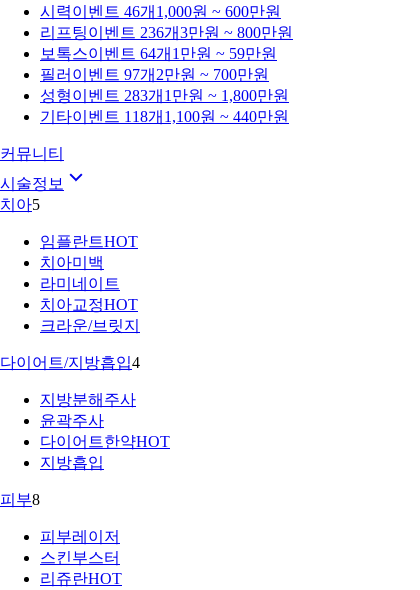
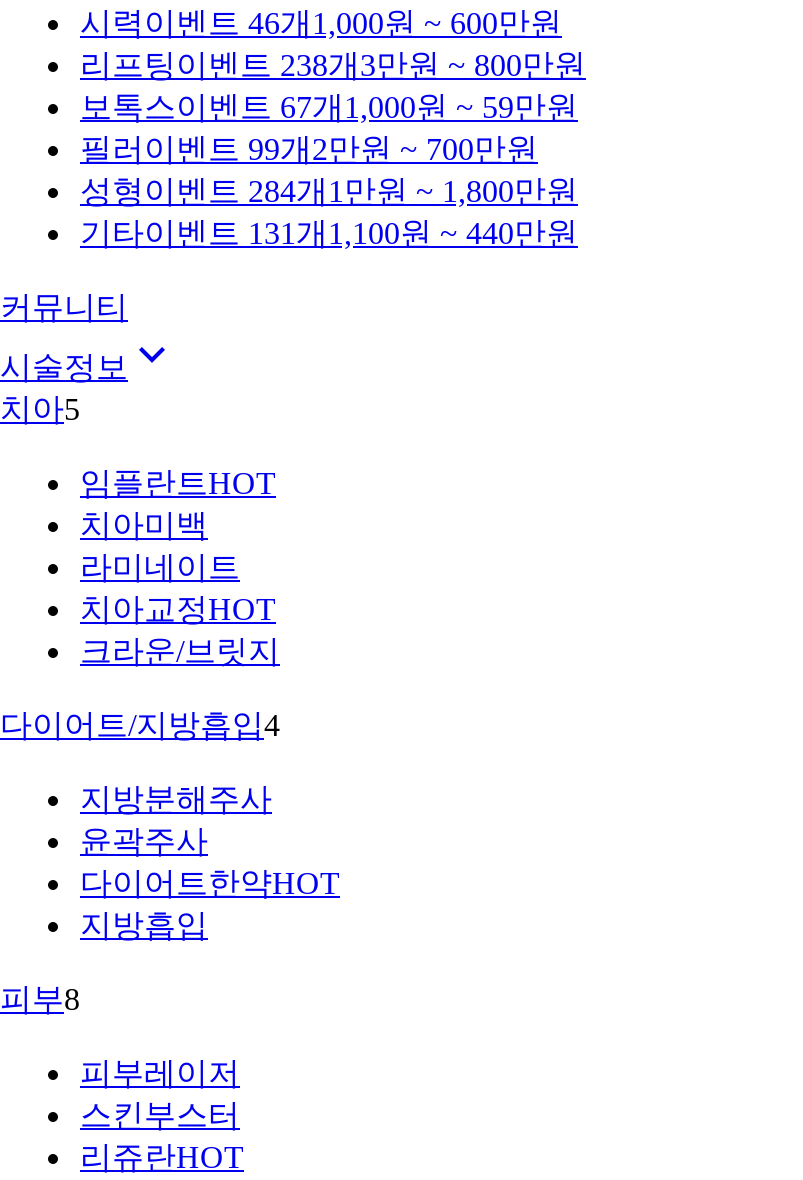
[40,24,293,41] 리프팅 이벤트 236개3만원 ~ 800만원 -> [80,48,586,82] 리프팅 이벤트 238개3만원 ~ 800만원
[40,45,277,62] 보톡스 이벤트 64개 1만원 ~ 59만원 -> [80,90,578,124] 보톡스 이벤트 67개 1,000원 ~ 59만원
[40,66,269,83] 필러 이벤트 97개2만원 ~ 700만원 -> [80,132,538,166] 필러 이벤트 99개2만원 ~ 700만원
[40,87,289,104] 성형 이벤트 283개 1만원 ~ 1,800만원 -> [80,174,578,208] 성형 이벤트 284개 1만원 ~ 1,800만원
[40,108,289,125] 기타이벤트 118개 1,100원 ~ 440만원 -> [80,216,578,250] 기타이벤트 131개 1,100원 ~ 440만원

